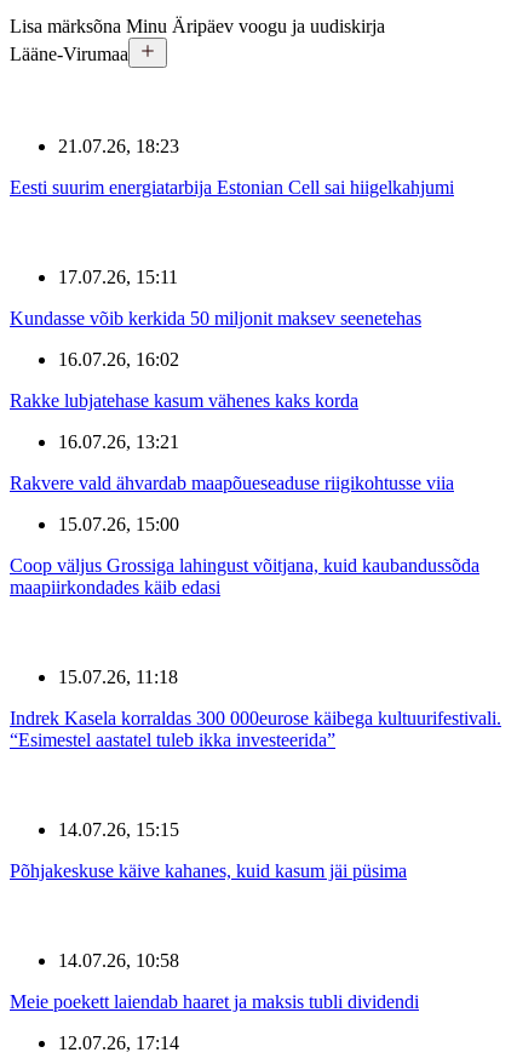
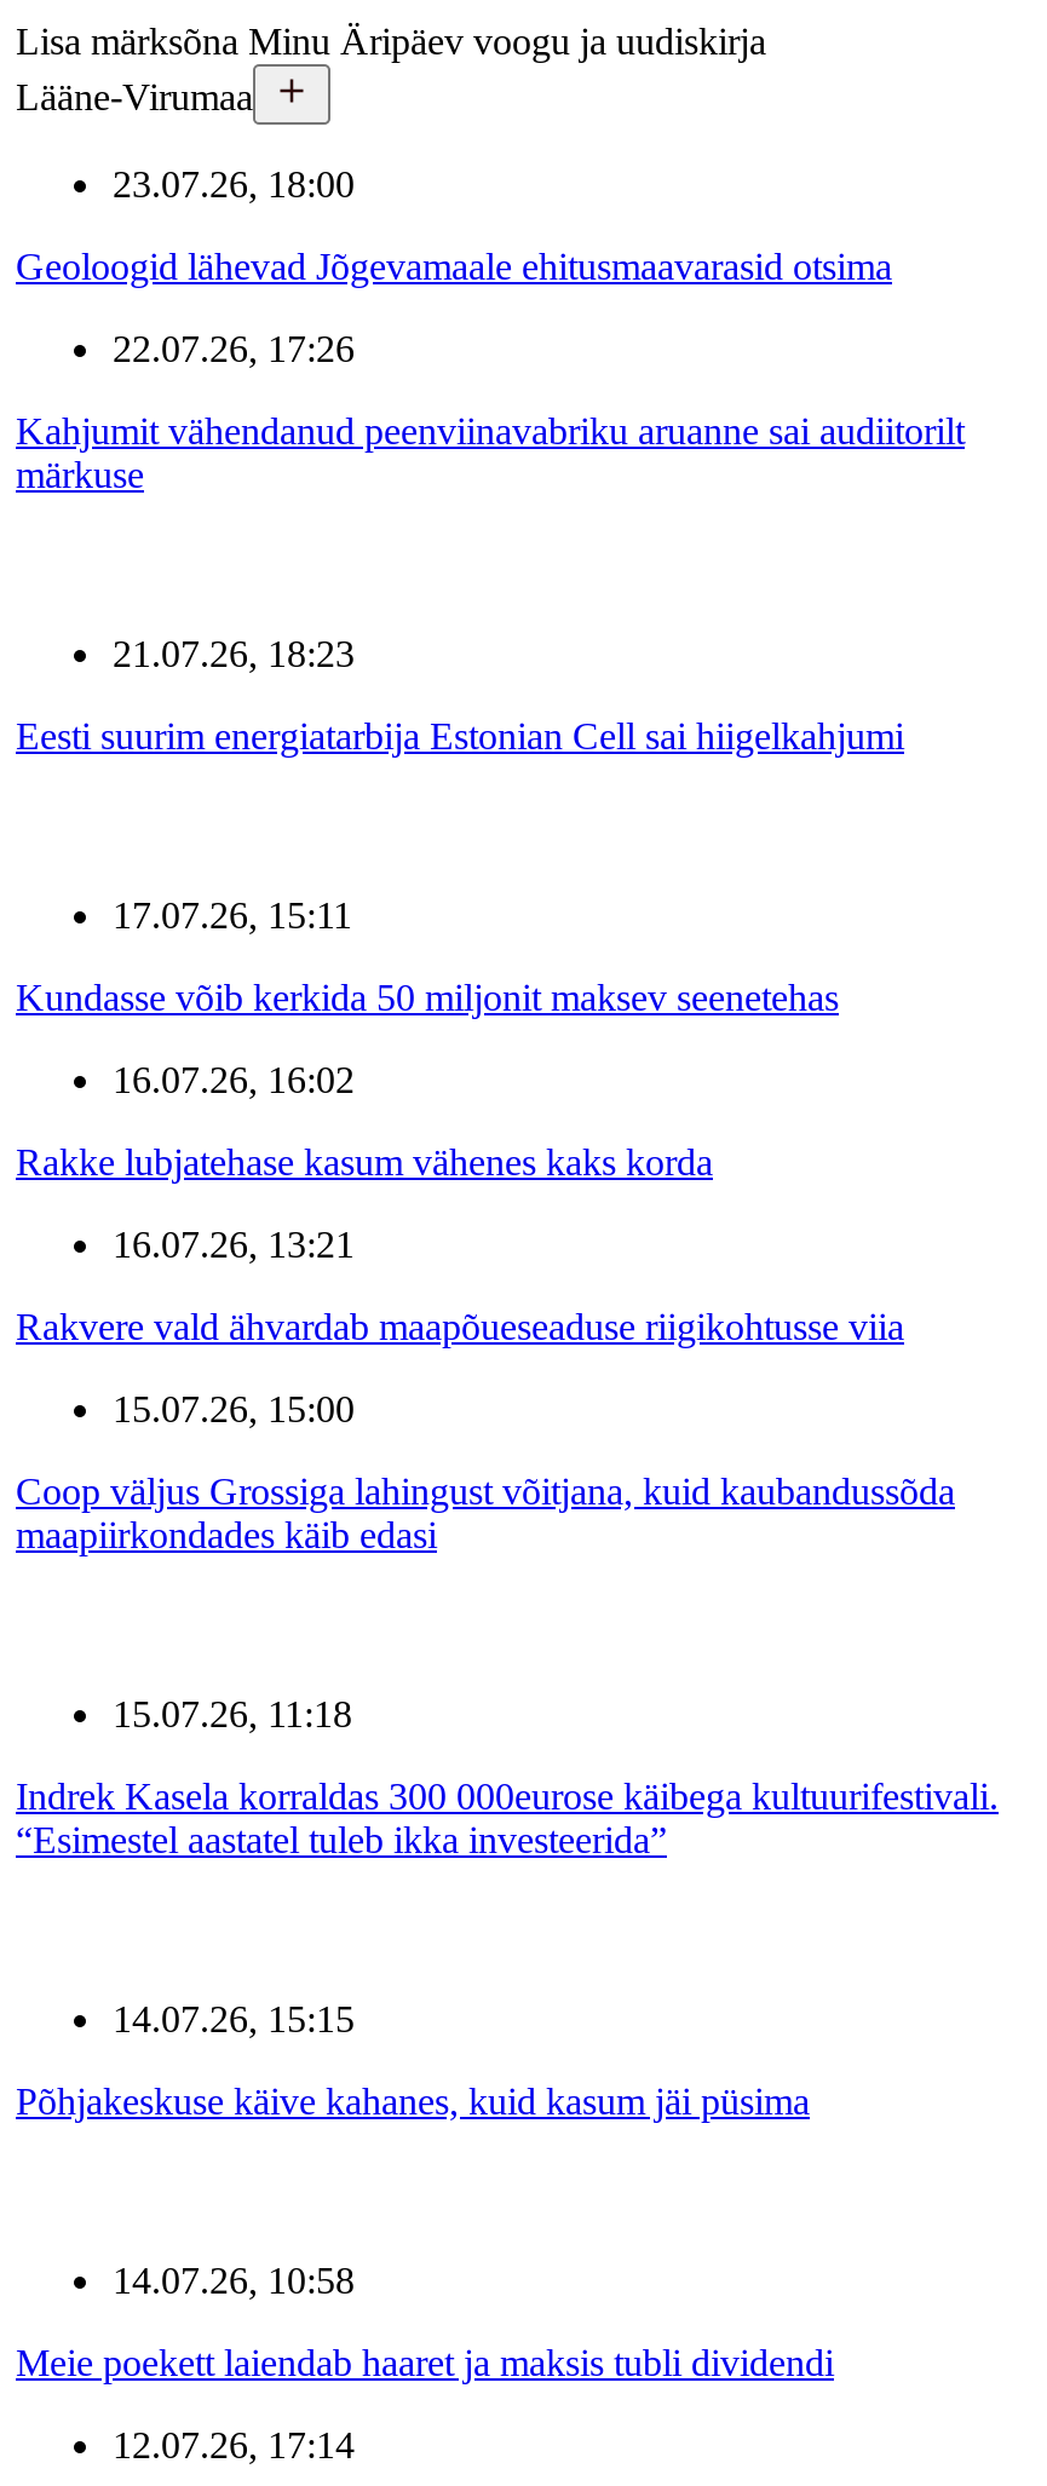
none -> [16,163,965,495] 23.07.26, 18:00 | Geoloogid lähevad Jõgevamaale ehitusmaavarasid otsima | 22.07.26, 17:26 | Kahjumit vähendanud peenviinavabriku aruanne sai audiitorilt | märkuse

